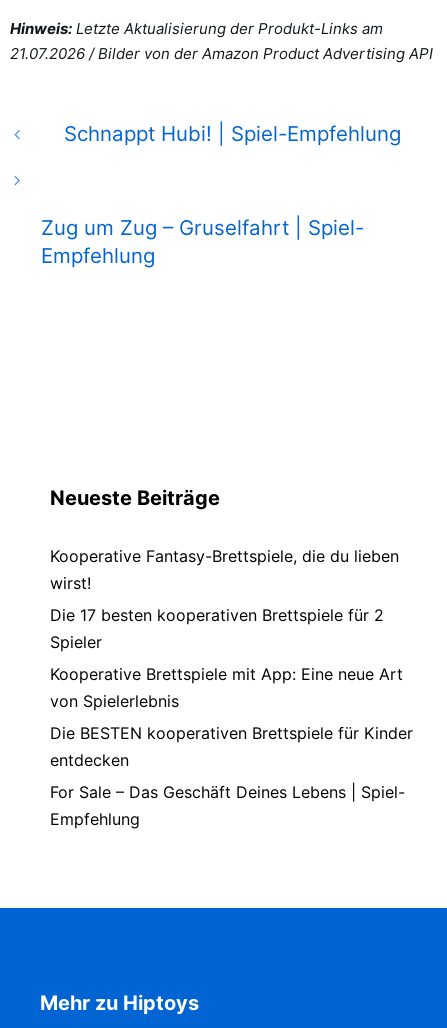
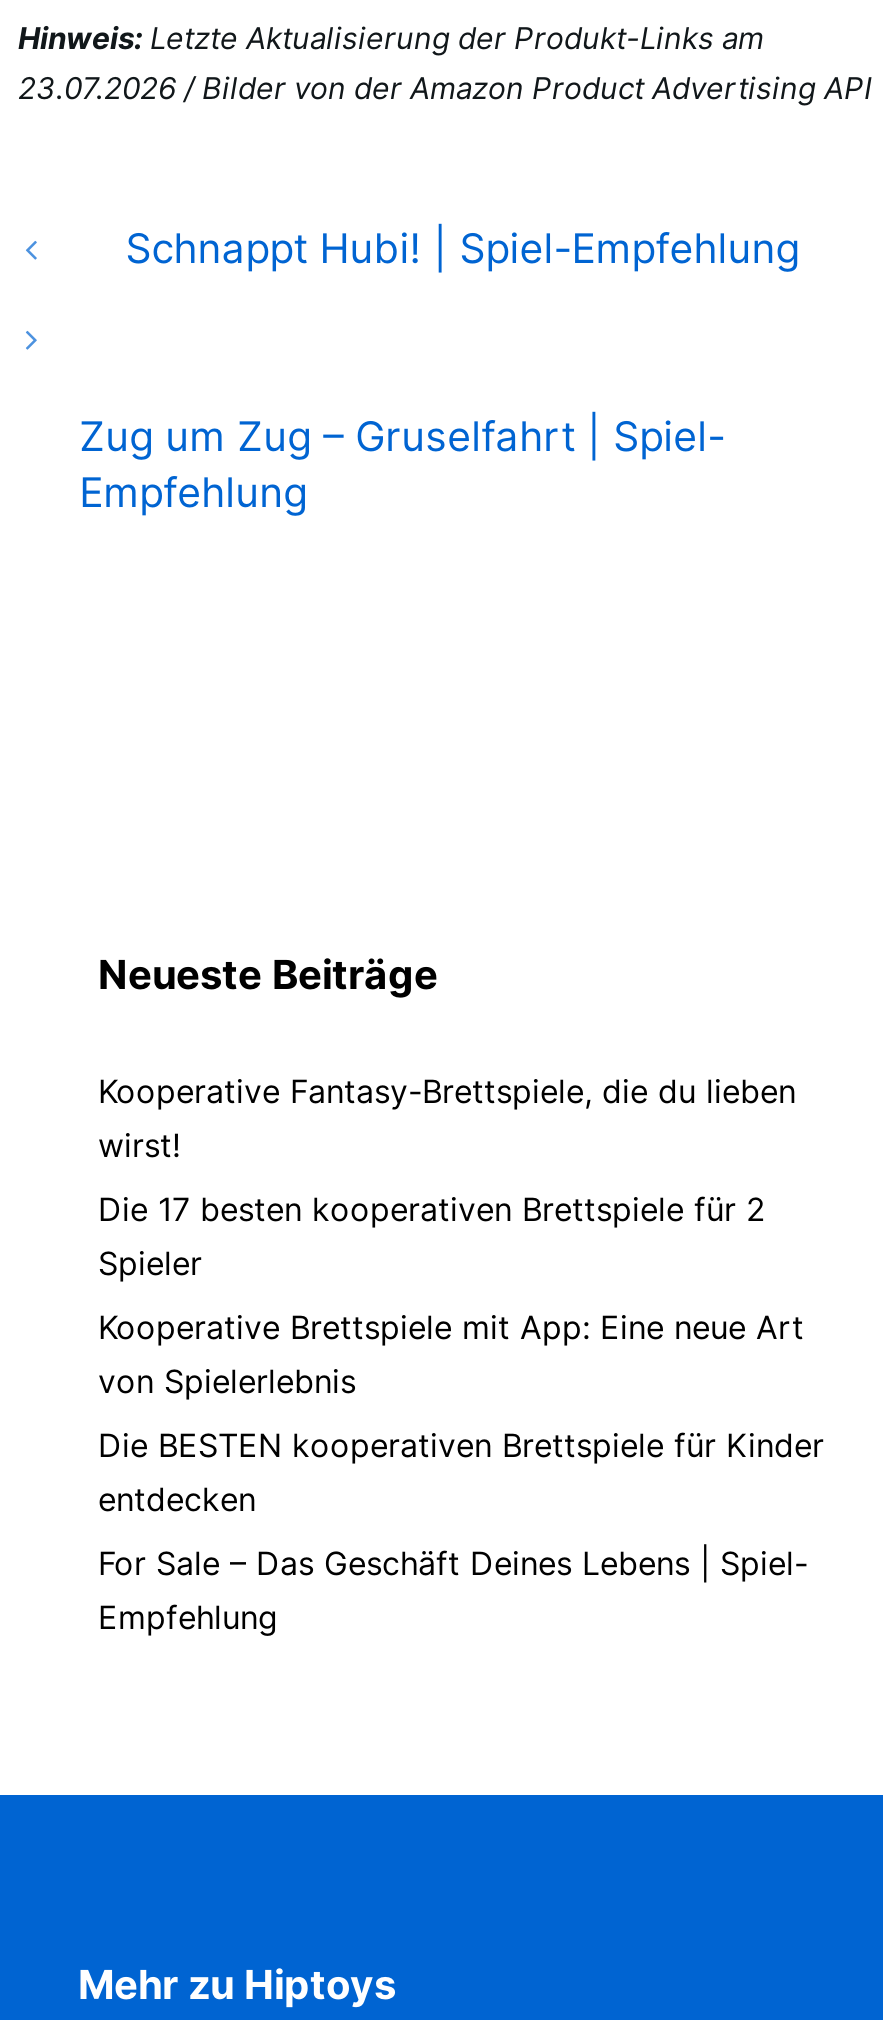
[10,44,433,63] 21.07.2026 / Bilder von der Amazon Product Advertising API -> [18,68,872,106] 23.07.2026 / Bilder von der Amazon Product Advertising API

